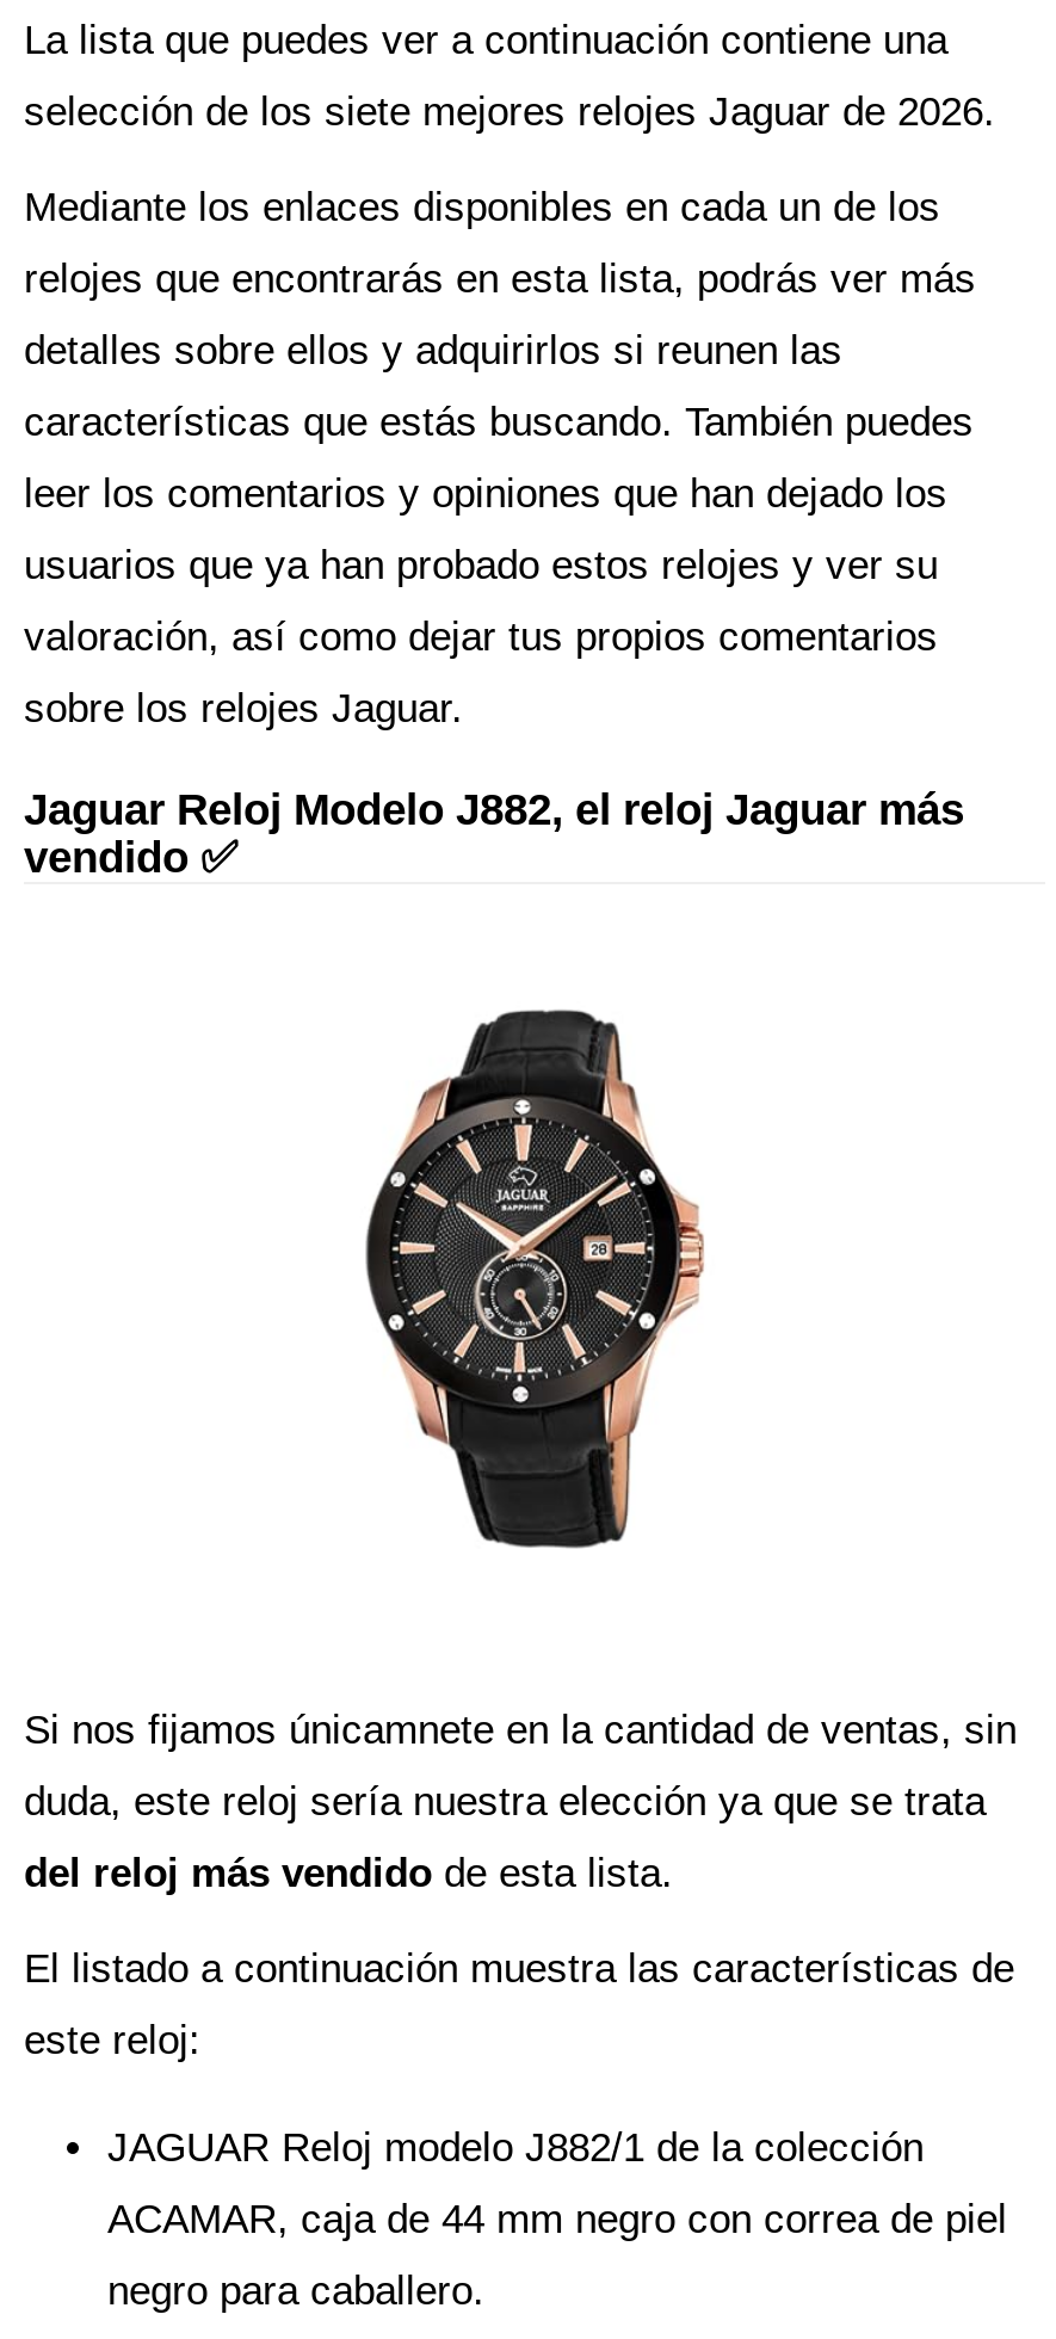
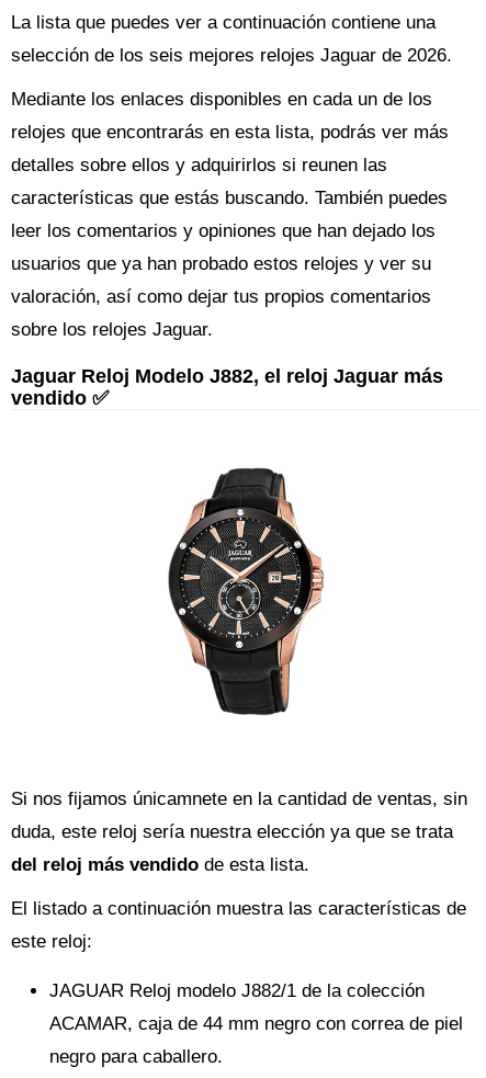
[24,90,995,135] selección de los siete mejores relojes Jaguar de 2026. -> [11,45,452,66] selección de los seis mejores relojes Jaguar de 2026.

